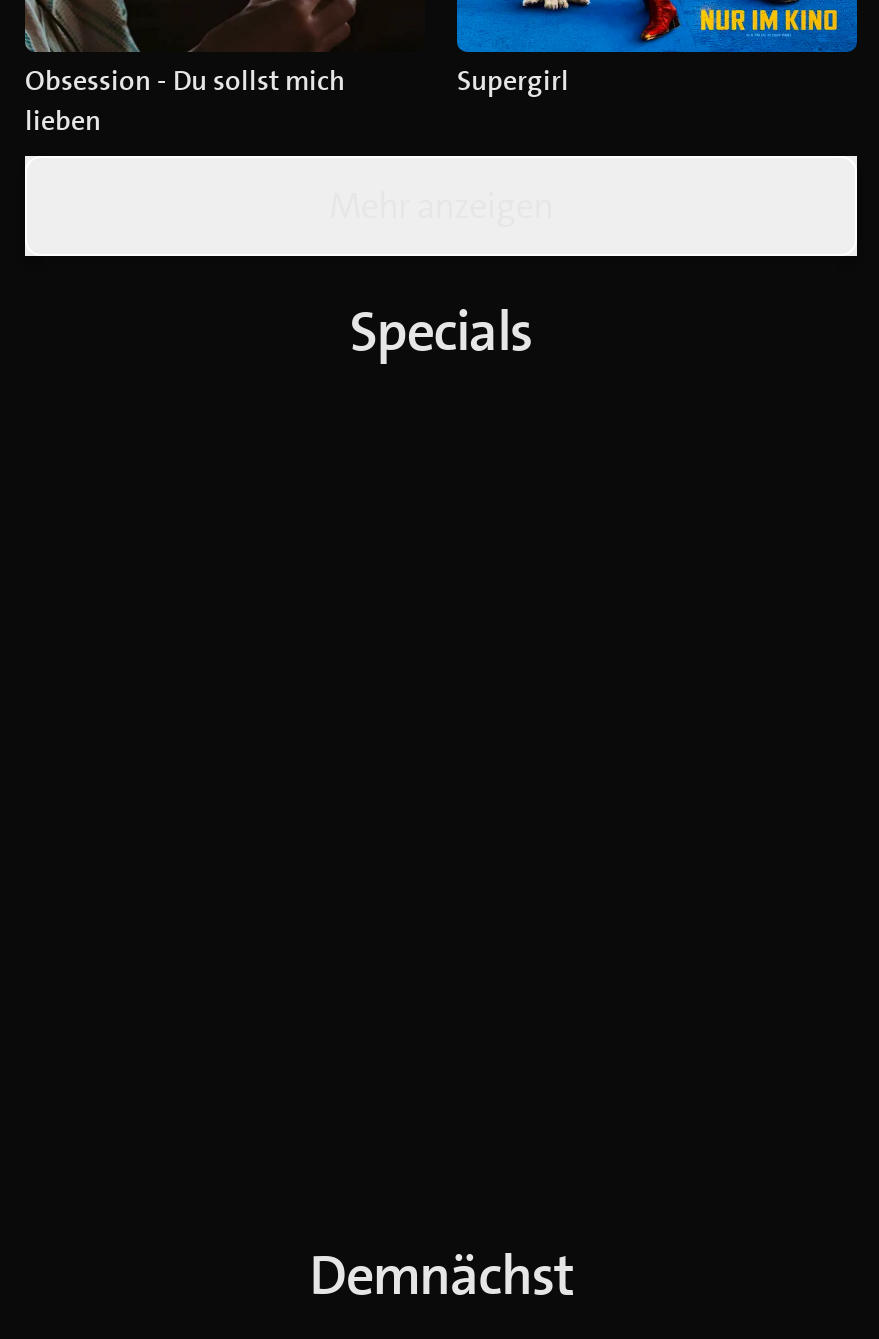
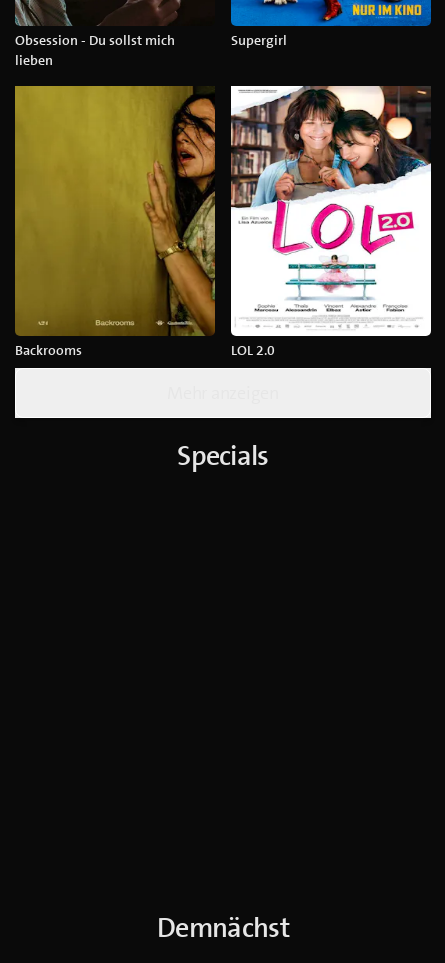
none -> [14,78,275,359] [image] | Backrooms | LOL 2.0
none -> [230,78,432,337] [image]

